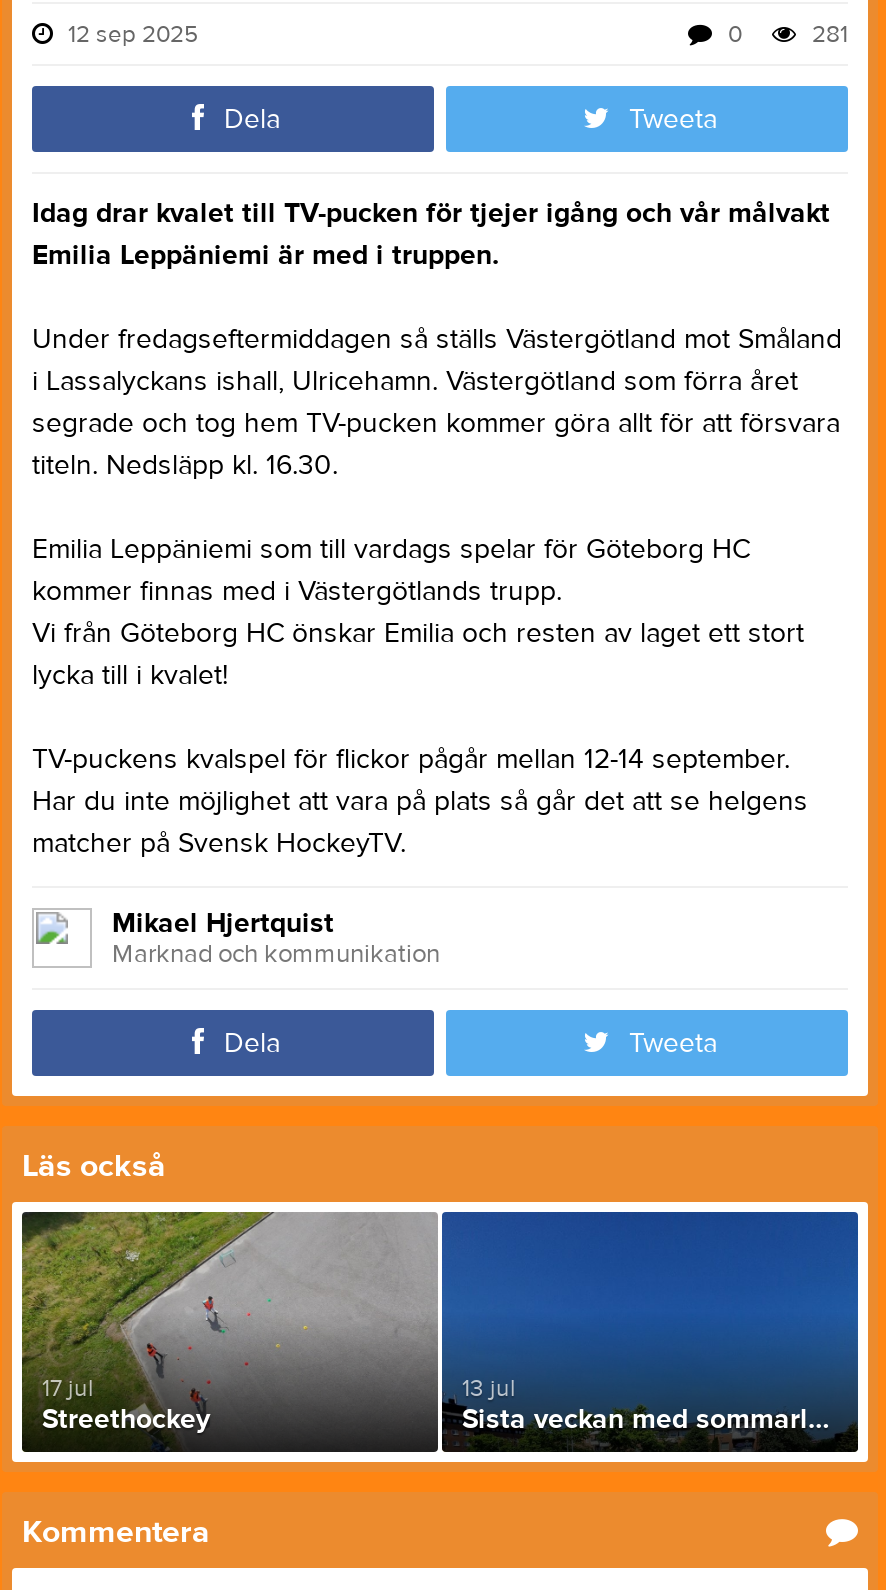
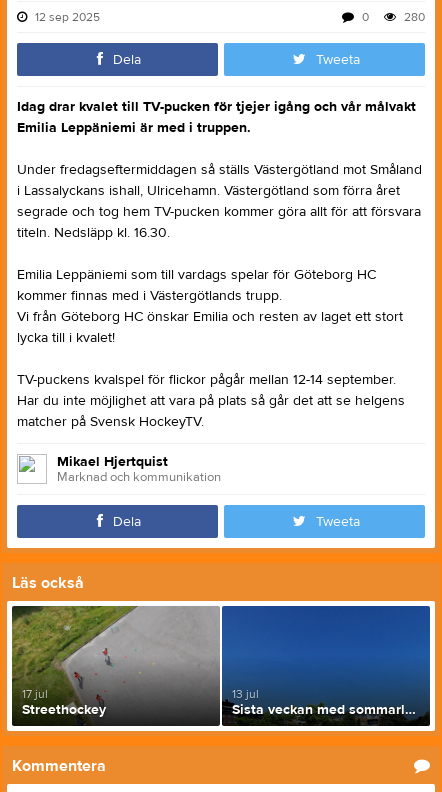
[722,18,848,50] 0 281 -> [359,9,425,25] 0 280

